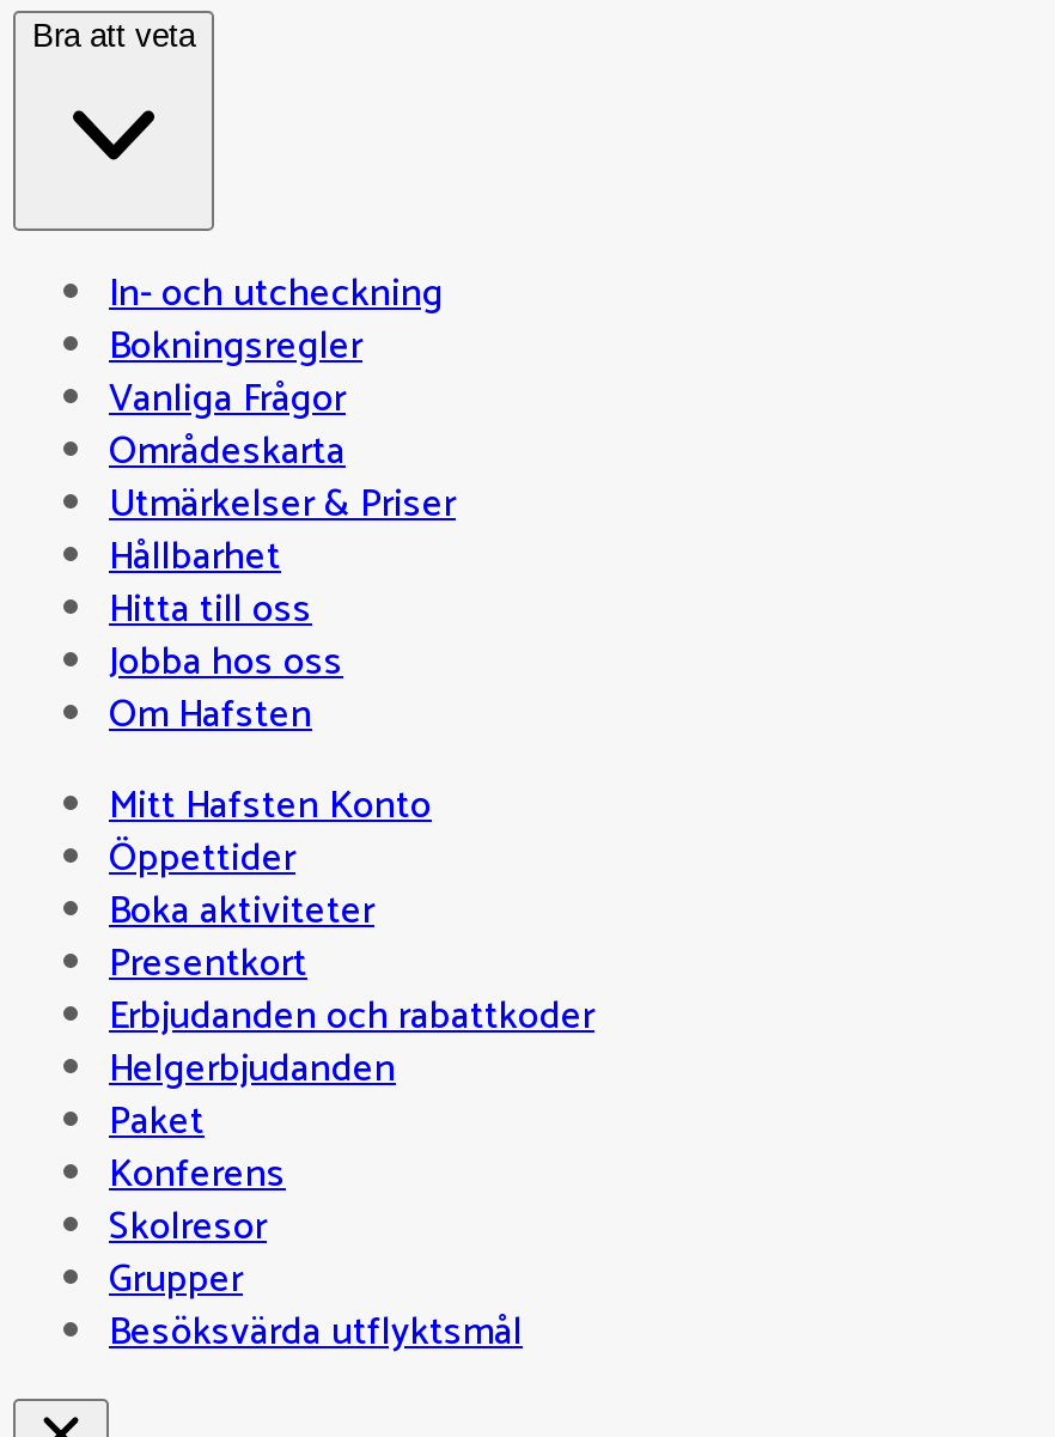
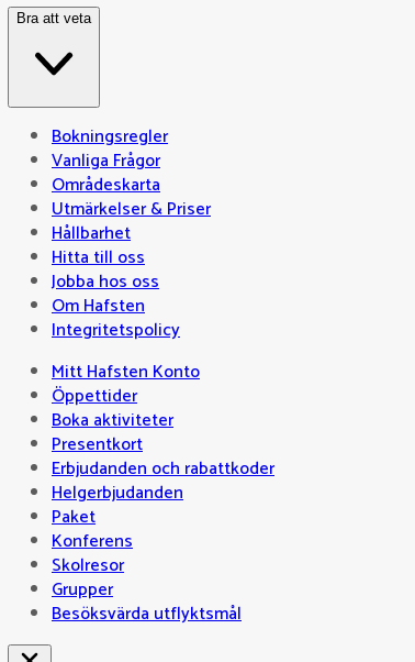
[109,262,444,327] In- och utcheckning -> none
moved [109,315,456,748] -> [52,122,211,321]: Bokningsregler | Vanliga Frågor | Områdeskarta | Utmärkelser & Priser | Hållbarhet | Hitta till oss | Jobba hos oss | Om Hafsten
none -> [52,316,180,345] Integritetspolicy

